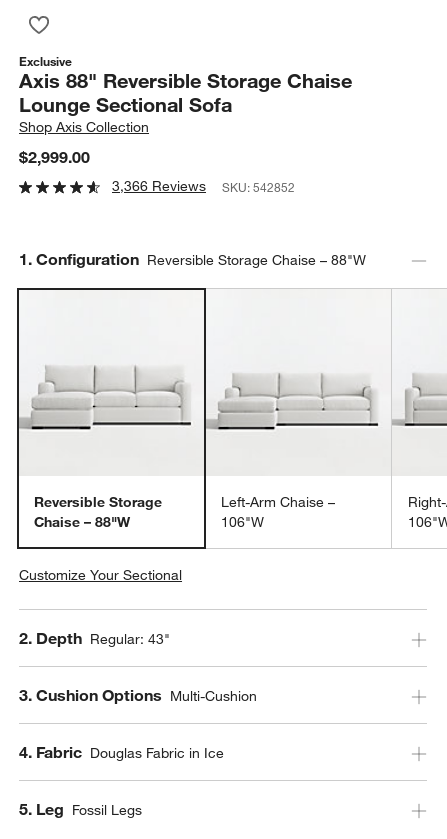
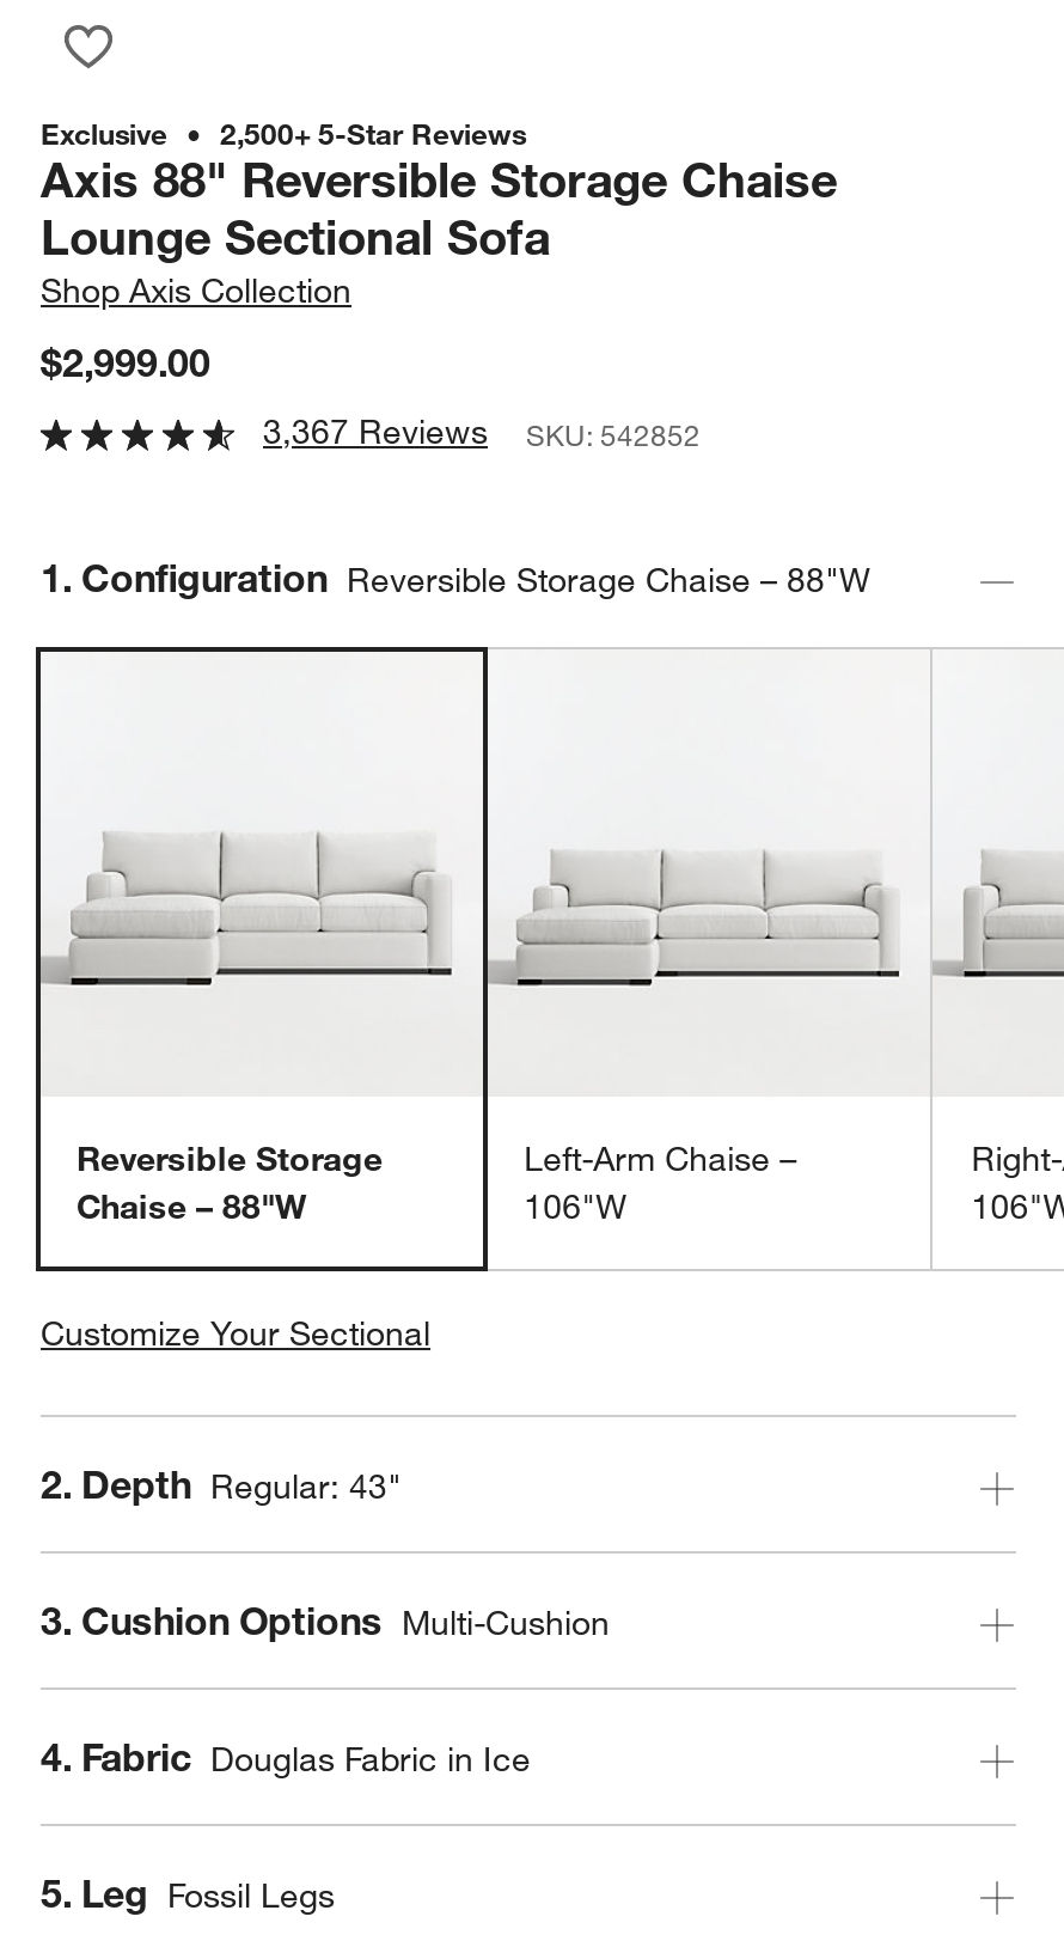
none -> [220,114,526,152] 2,500+ 5-Star Reviews
[112,177,295,195] 3,366 Reviews SKU: 542852 -> [263,410,701,453] 3,367 Reviews SKU: 542852

